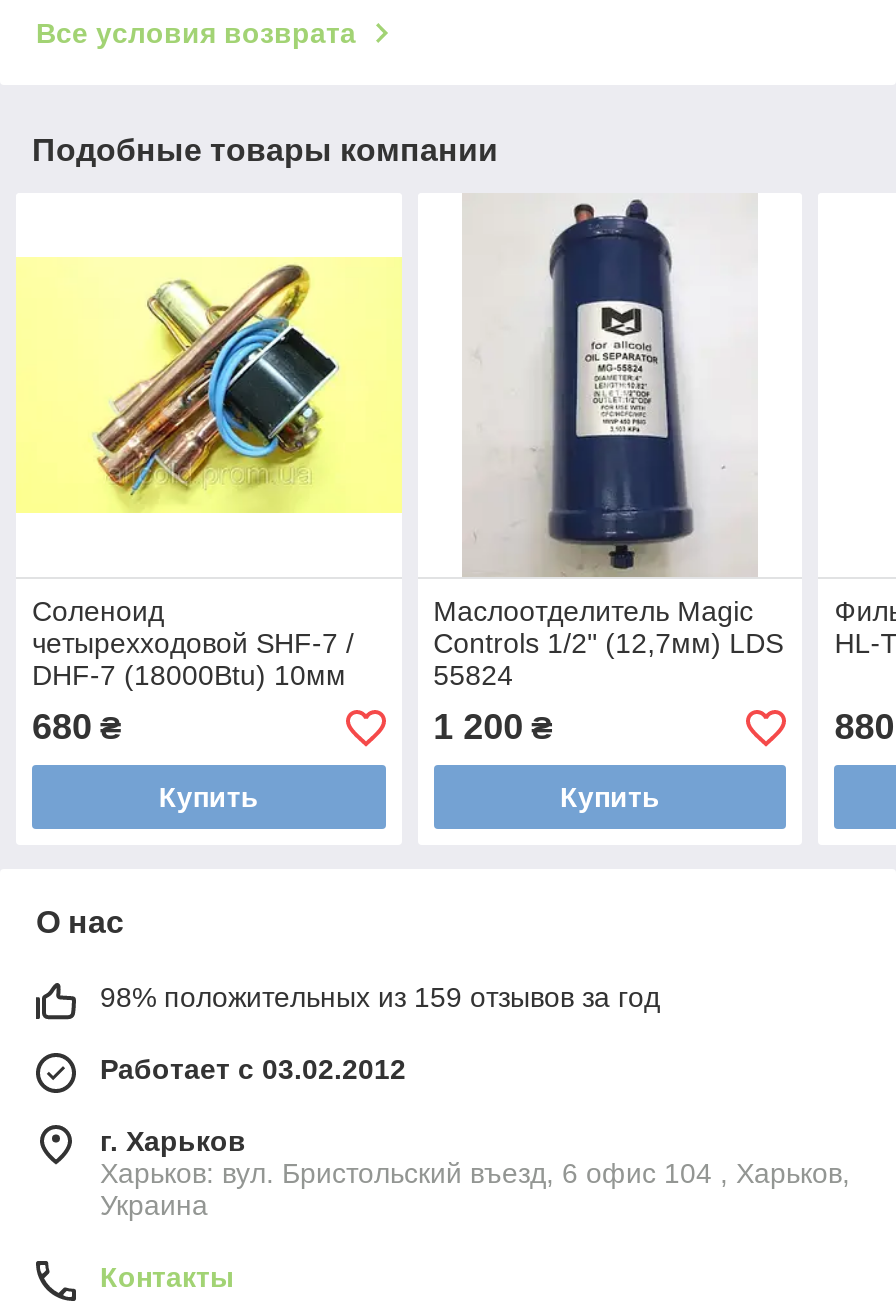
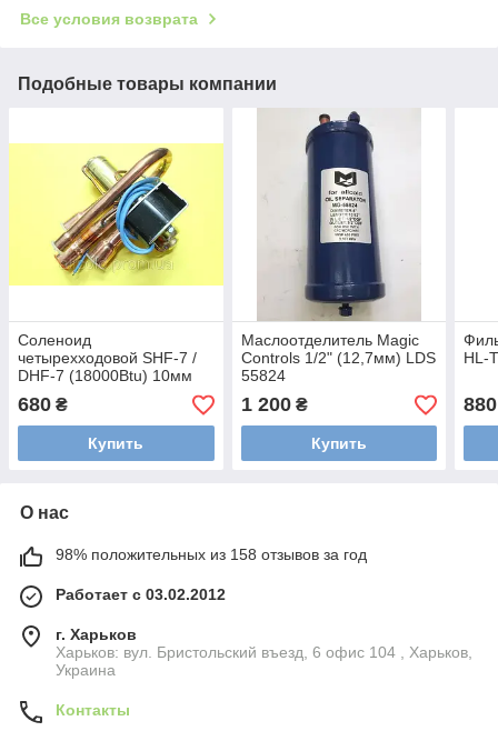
[100,982,660,1014] 98% положительных из 159 отзывов за год -> [56,546,367,564] 98% положительных из 158 отзывов за год

